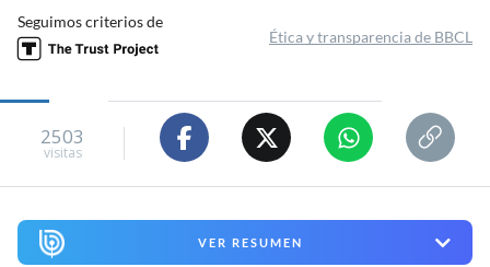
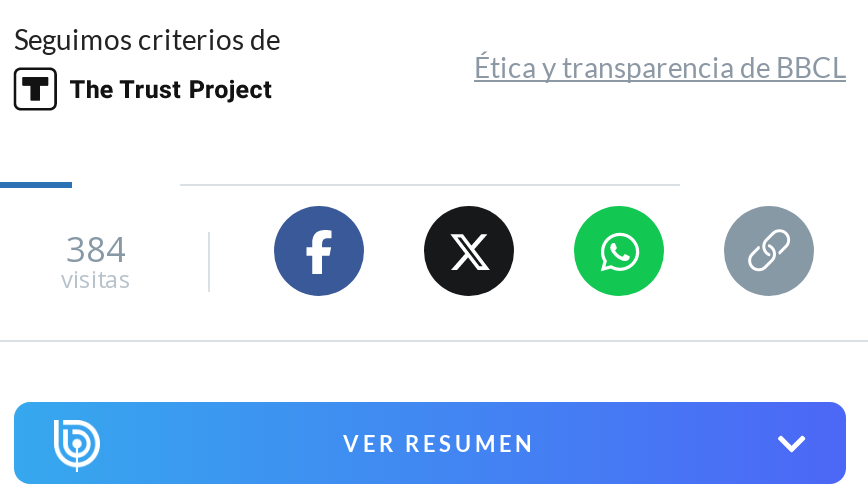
[40,124,84,149] 2503 -> [66,226,126,272] 384

